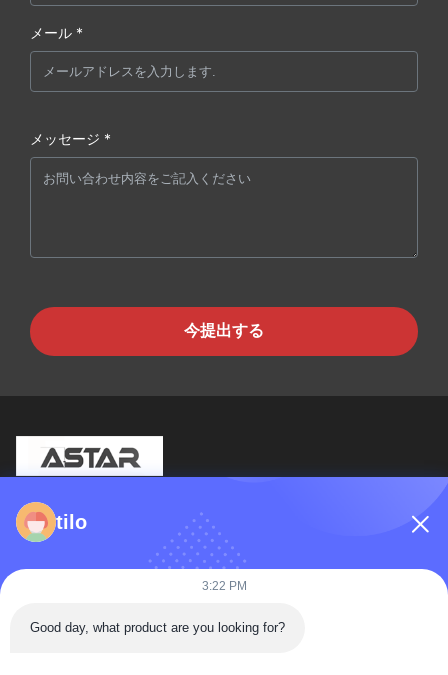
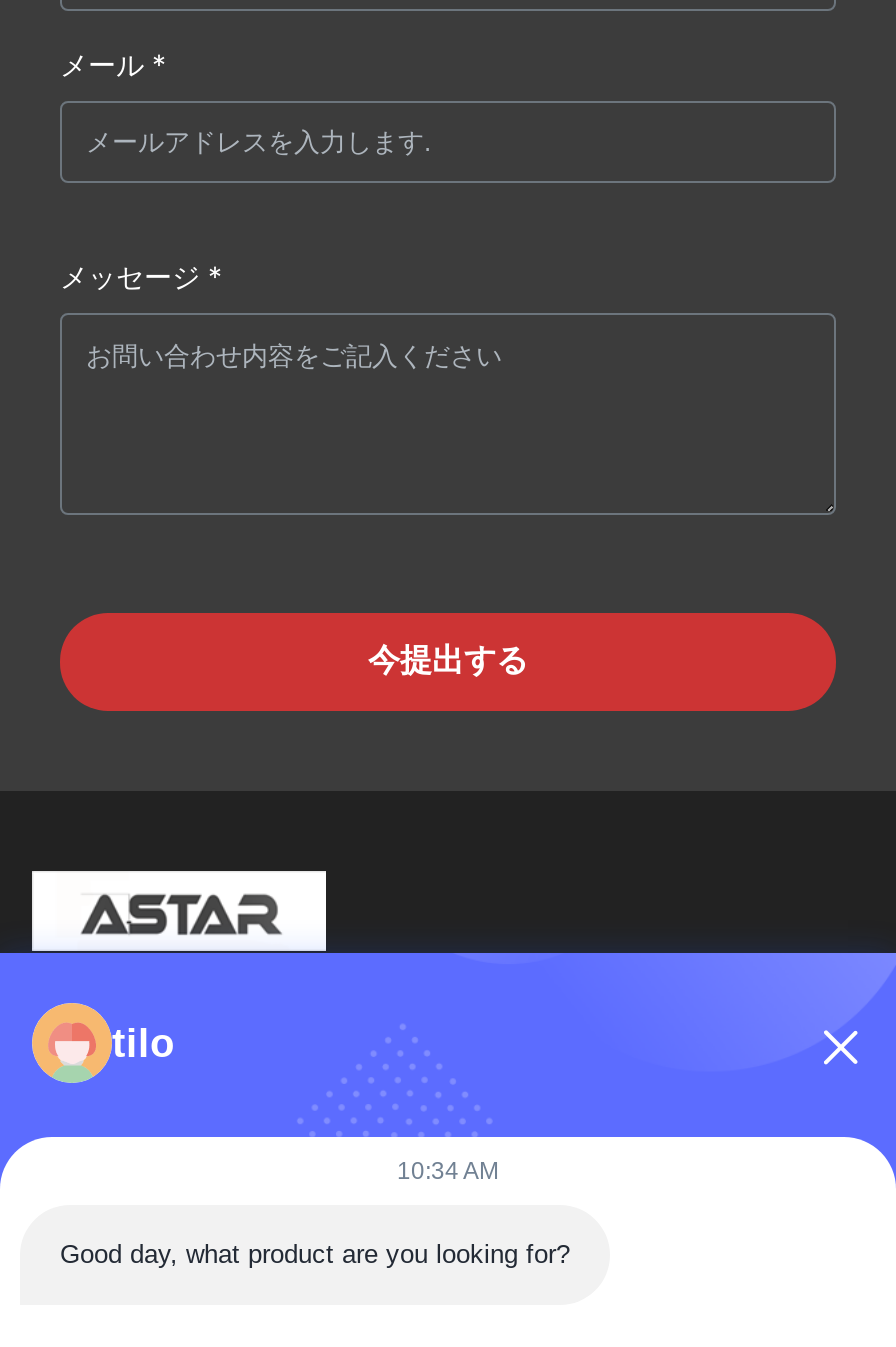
[201,579,246,593] 3:22 PM -> [397,1157,499,1185] 10:34 AM

